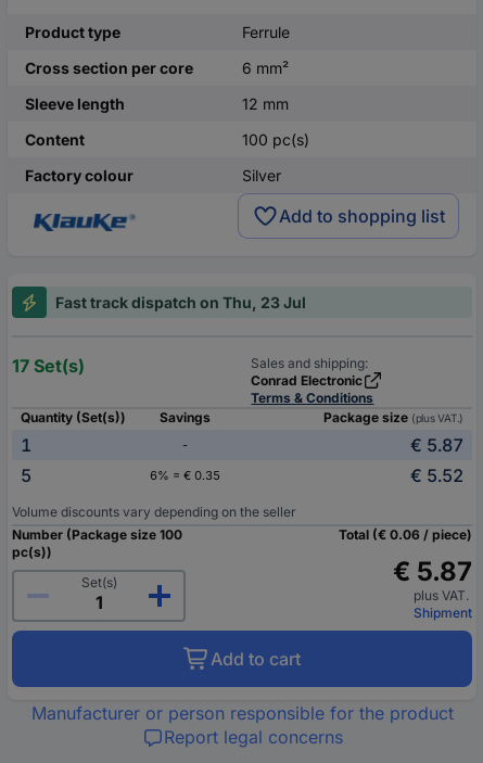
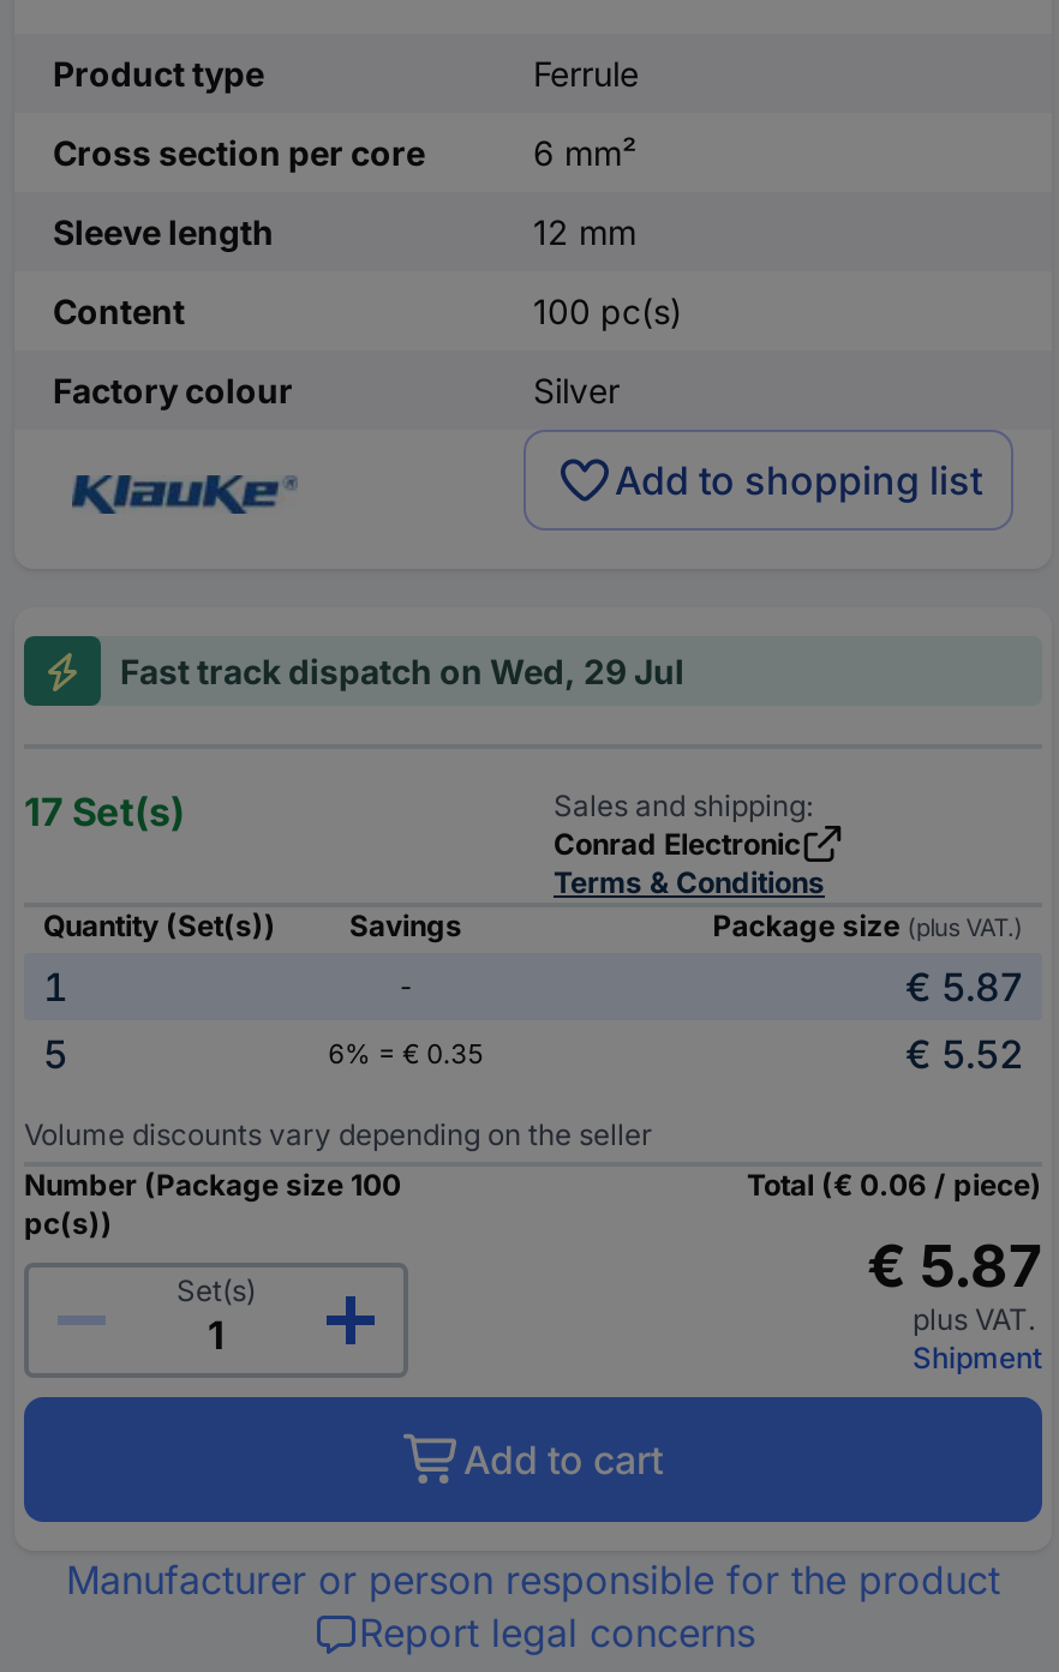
[55,293,306,311] Fast track dispatch on Thu, 23 Jul -> [120,651,684,691] Fast track dispatch on Wed, 29 Jul

